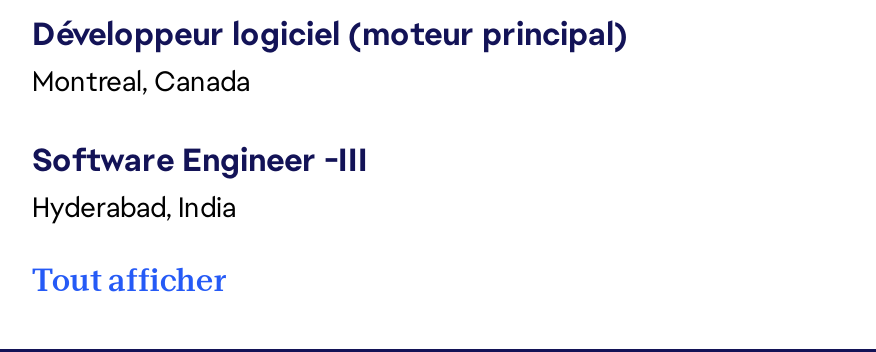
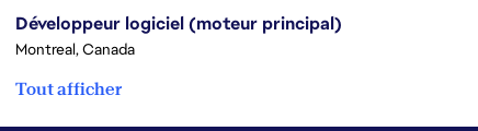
[32,140,368,226] Software Engineer -III | Hyderabad, India -> none

